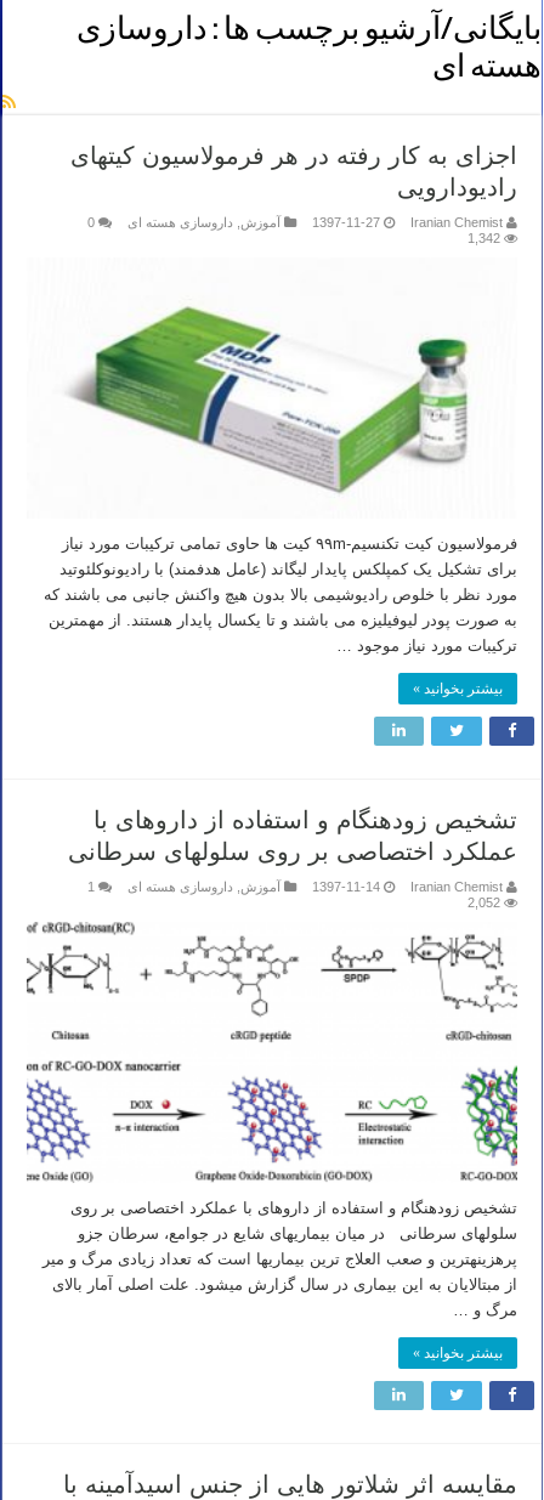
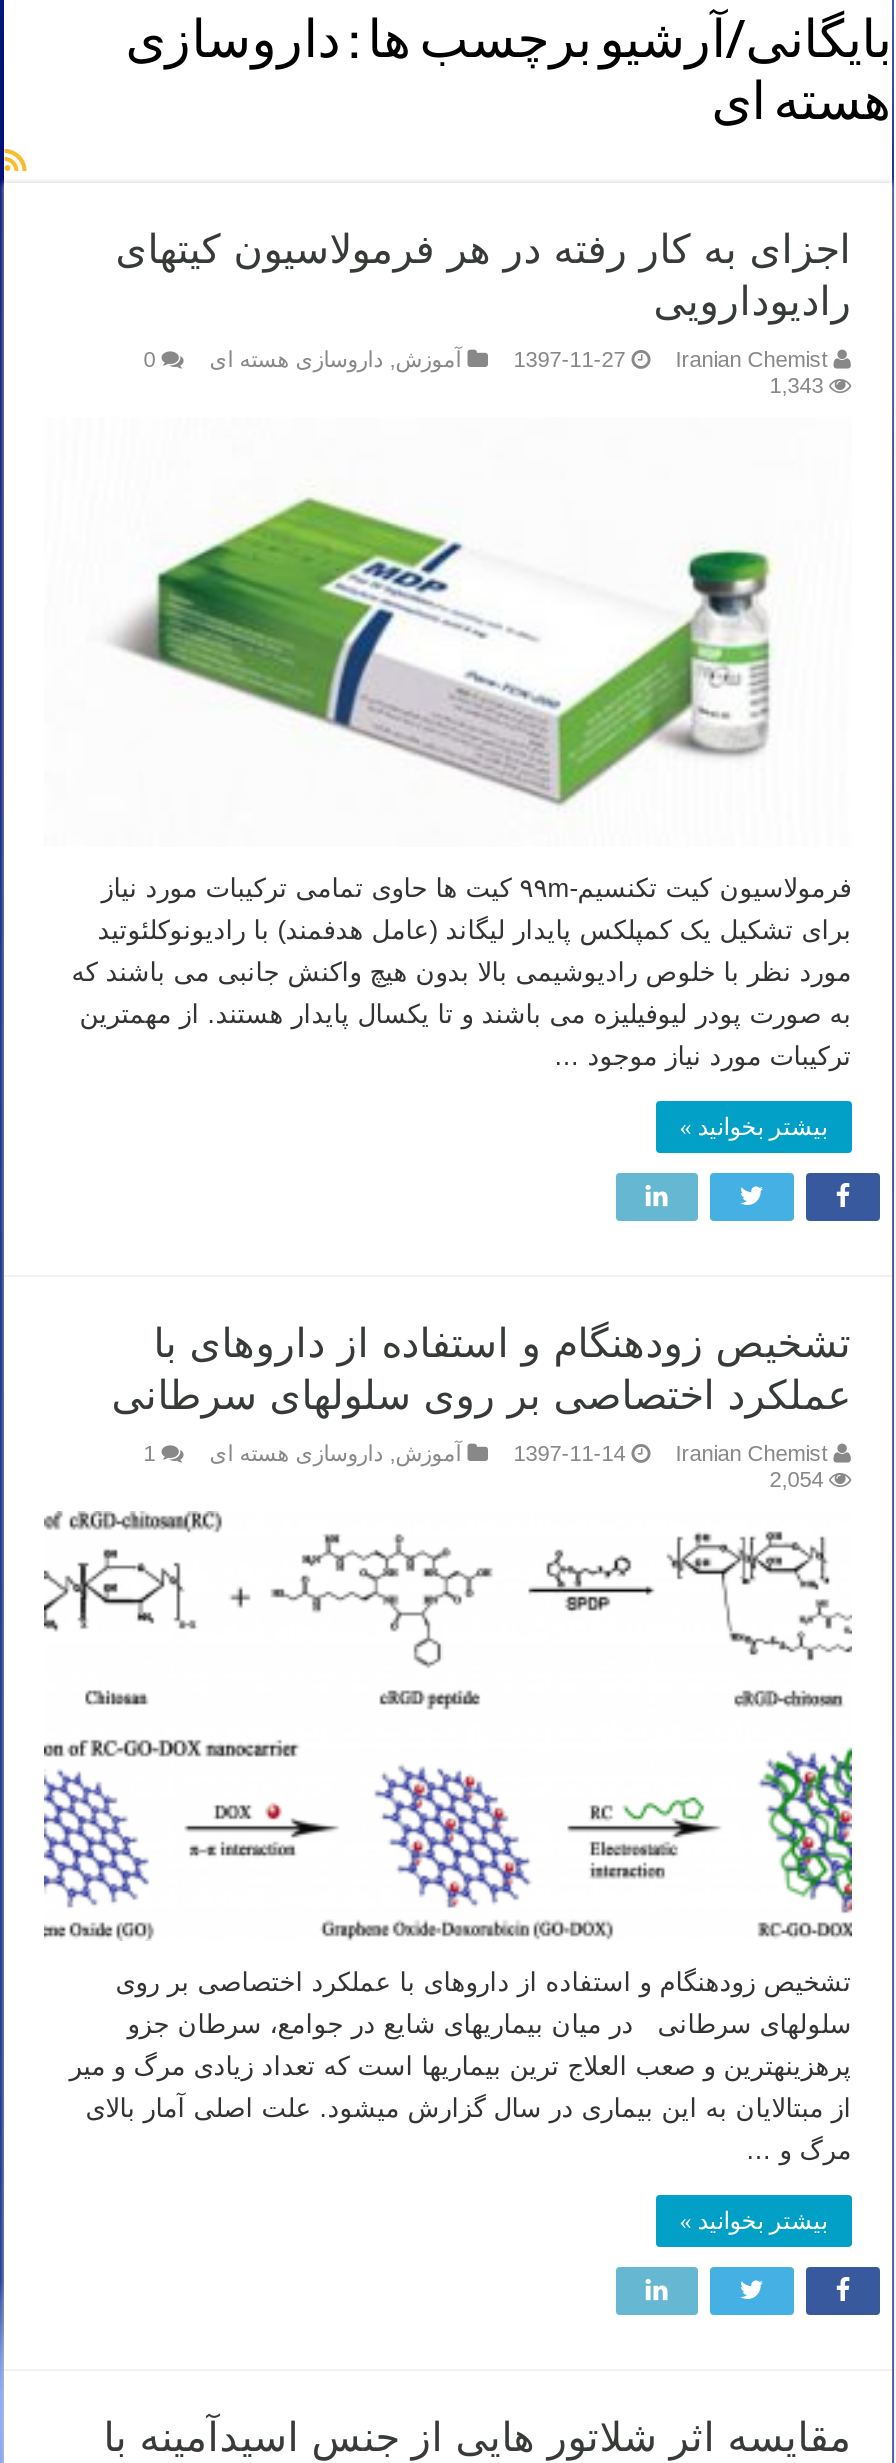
[468,231,501,245] 1,342 -> [772,373,826,397] 1,343
[468,895,501,909] 2,052 -> [772,1467,826,1491] 2,054

